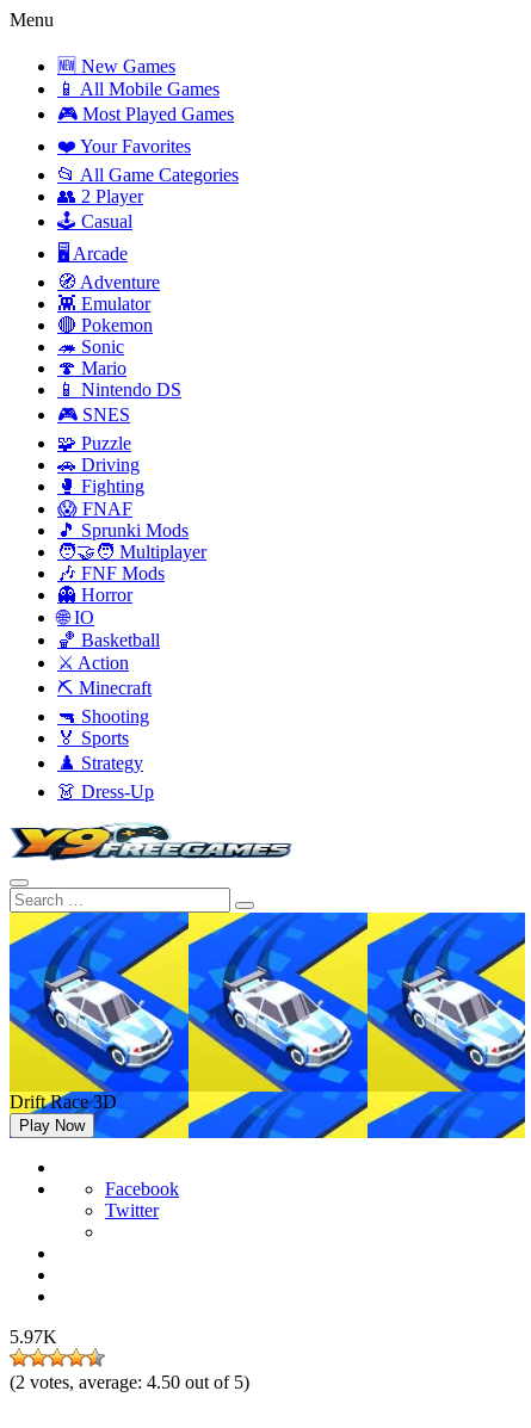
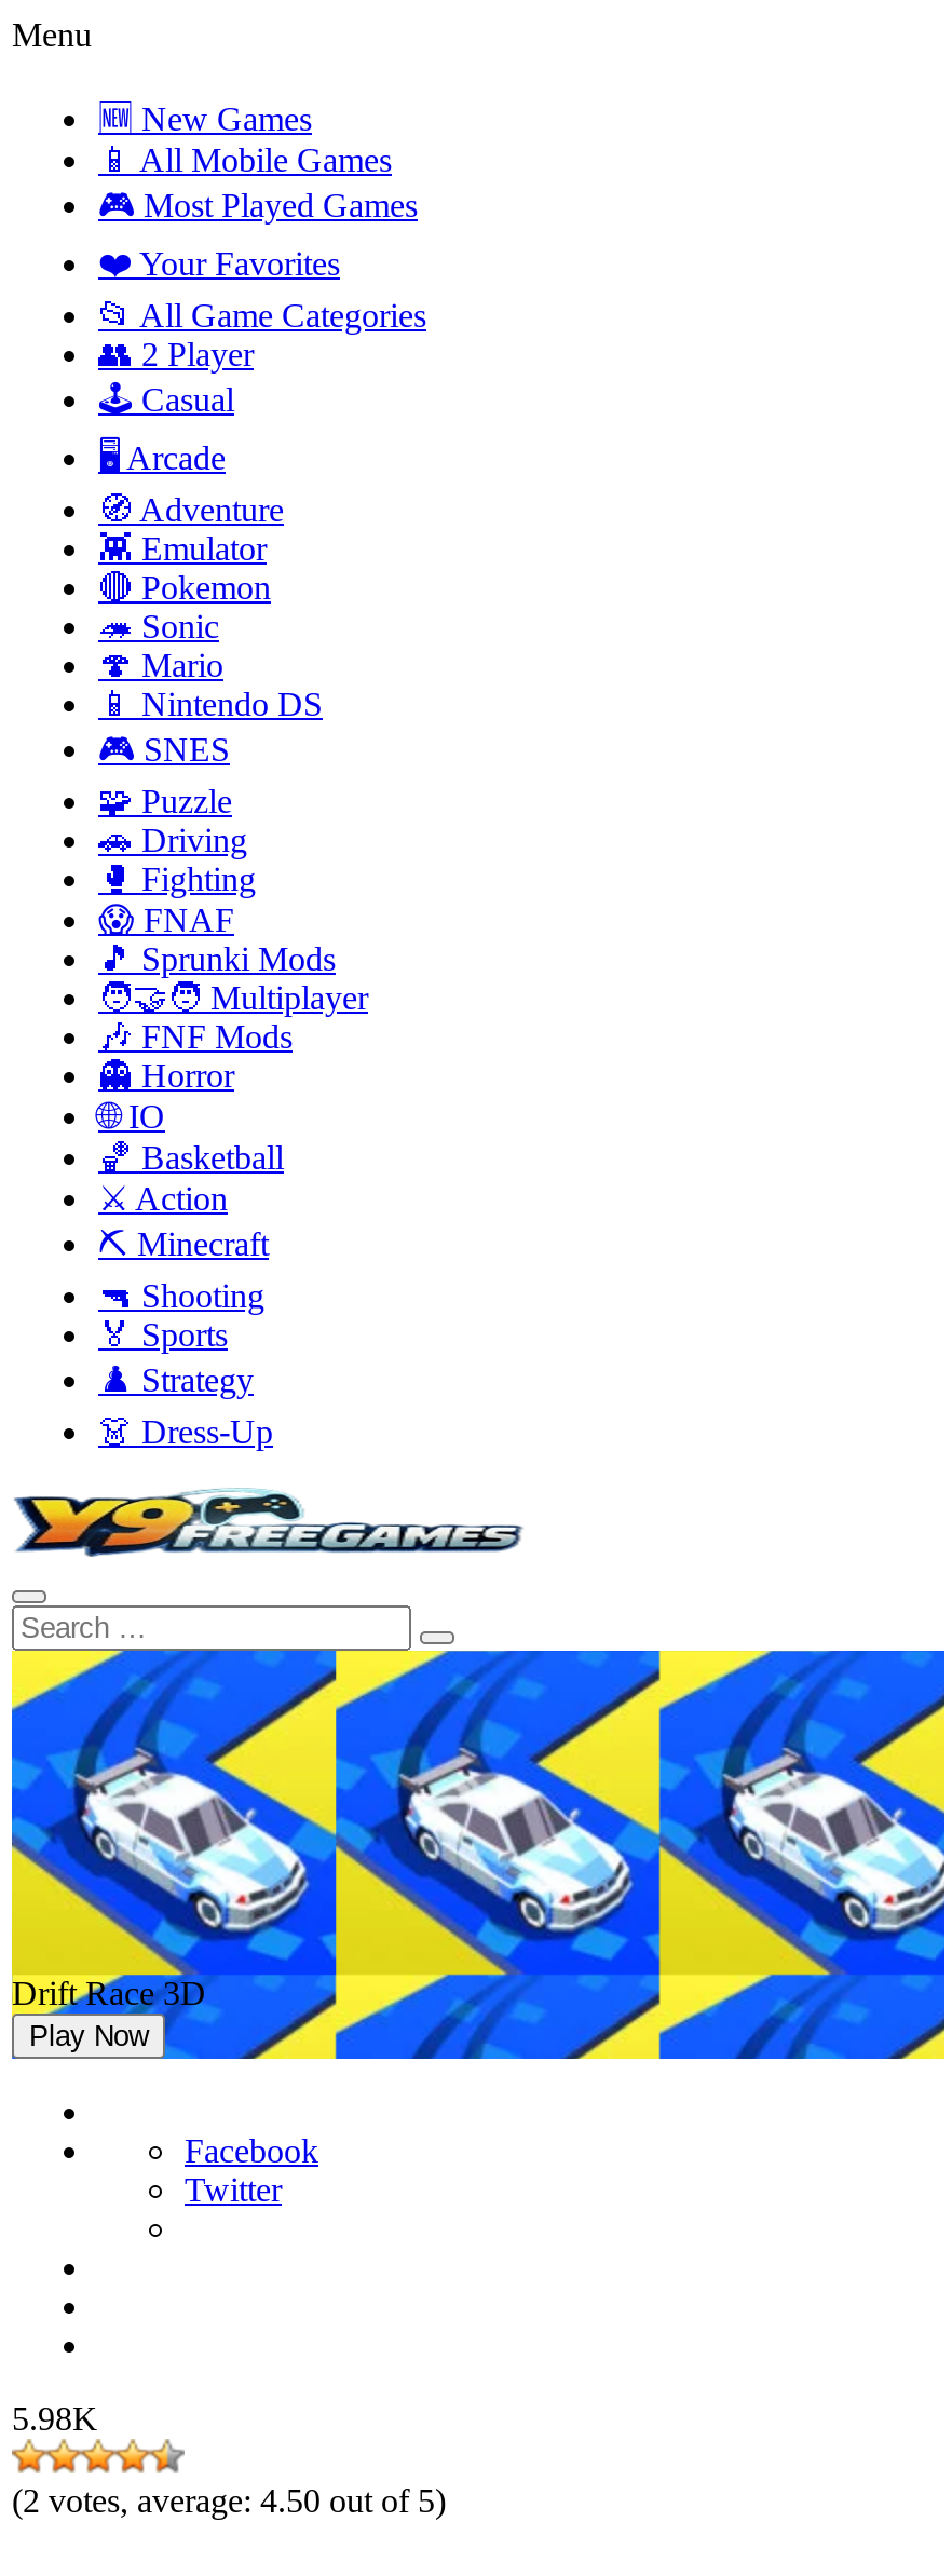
[10,1327,57,1347] 5.97K -> [12,2400,98,2437] 5.98K

